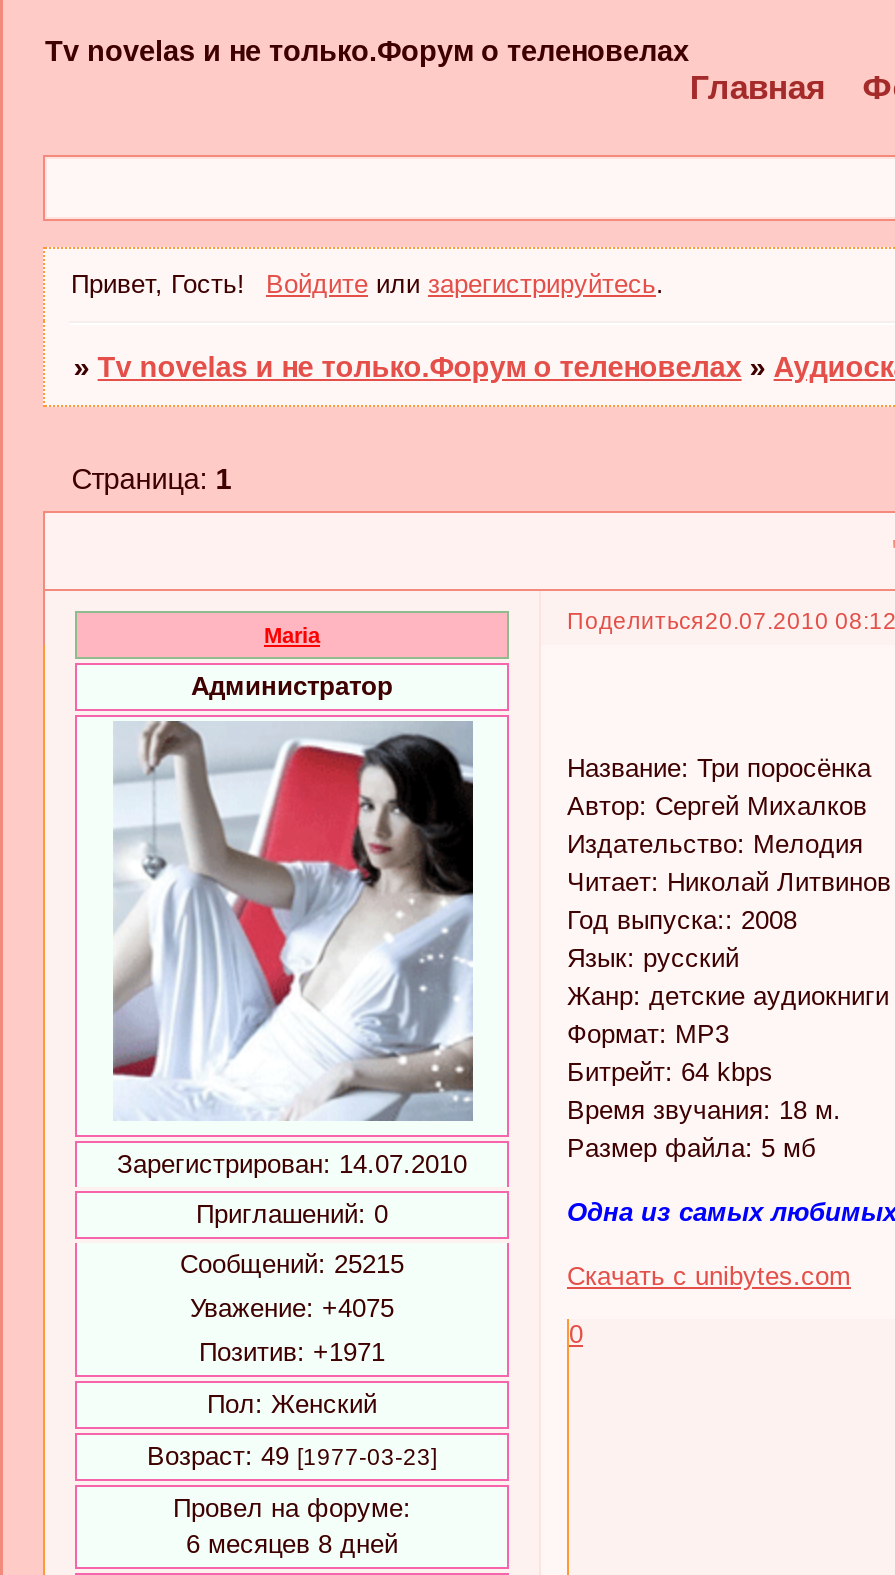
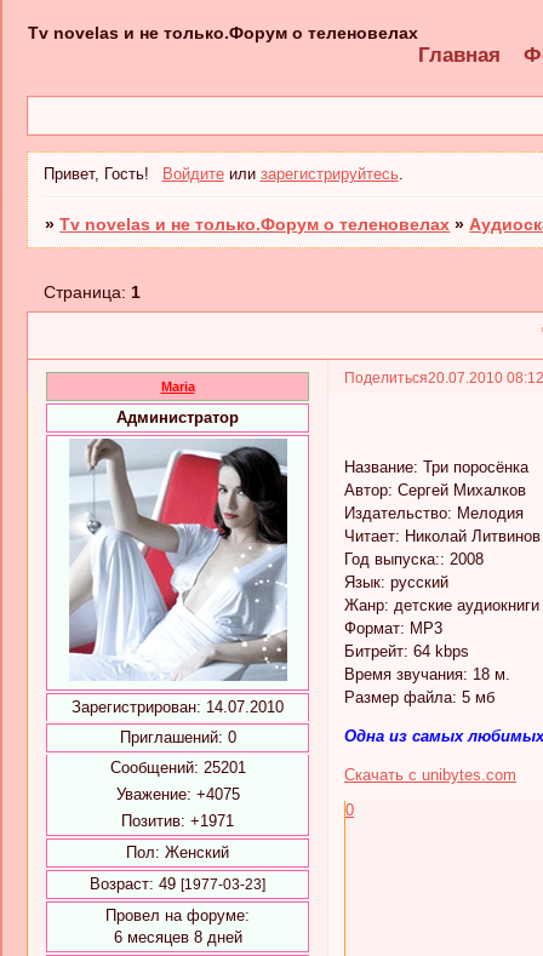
[180,1248,404,1278] Сообщений: 25215 -> [110,758,245,776] Сообщений: 25201

